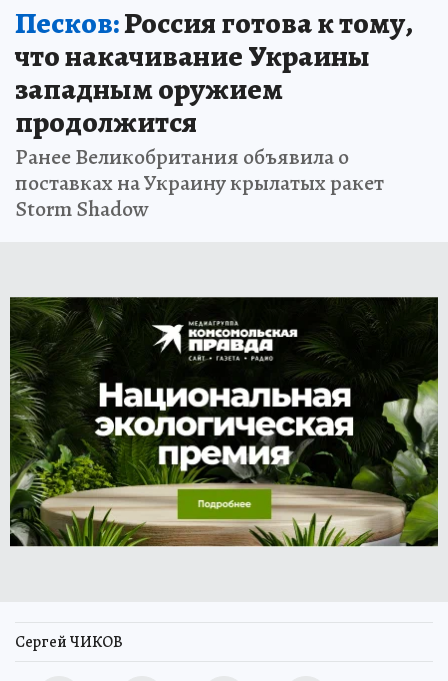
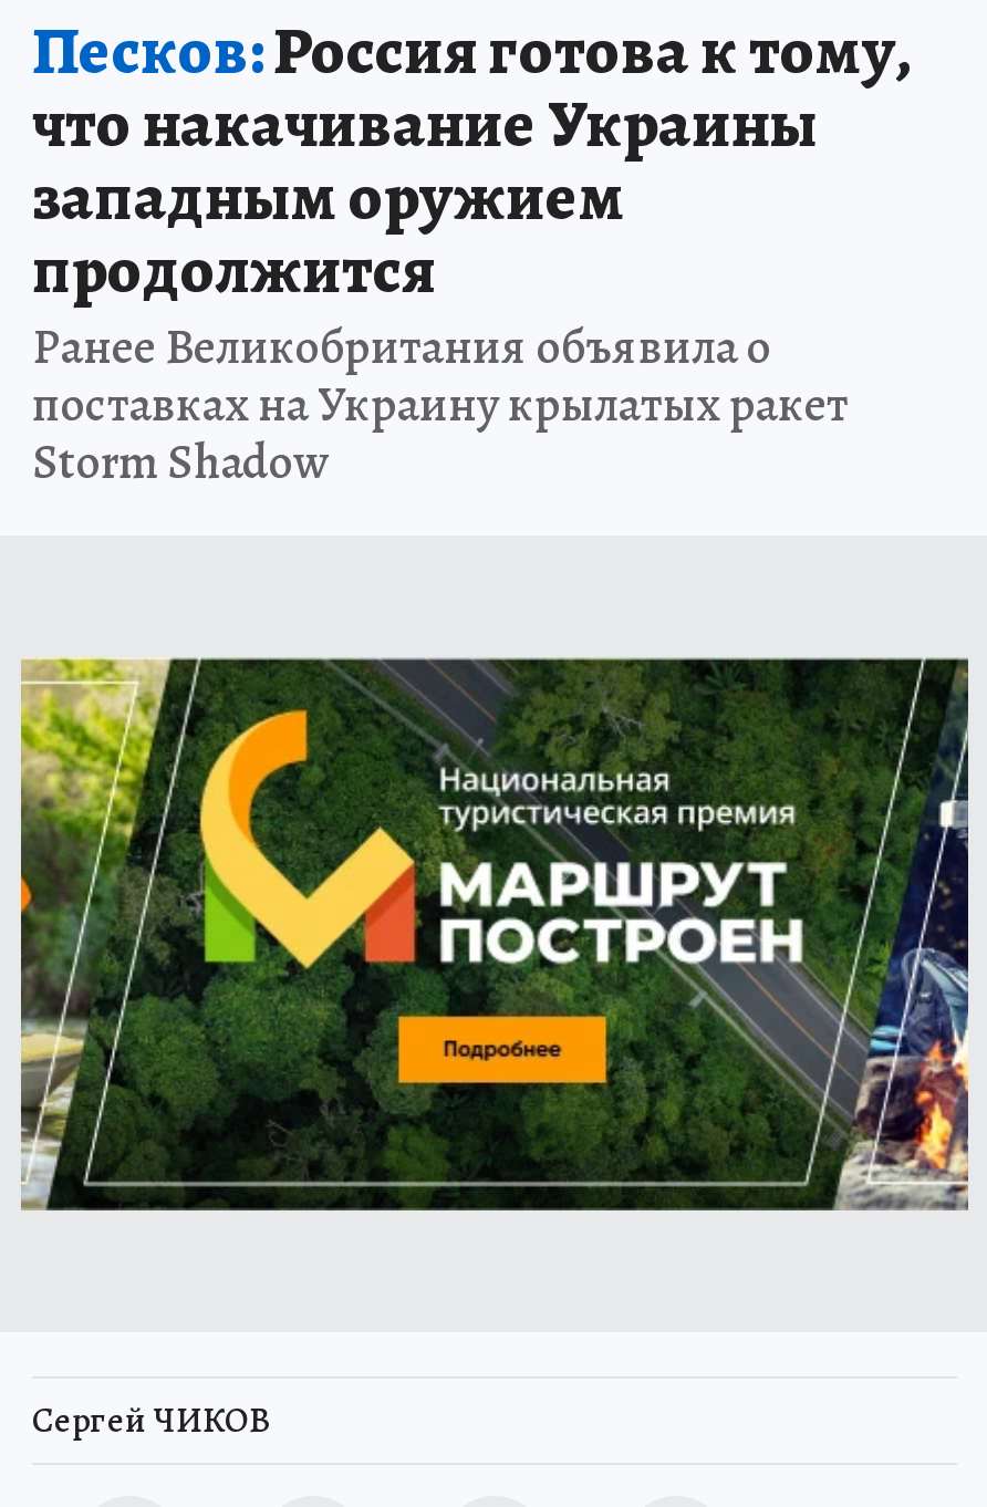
[9,296,439,547] [image] -> [19,657,970,1213] [image]

